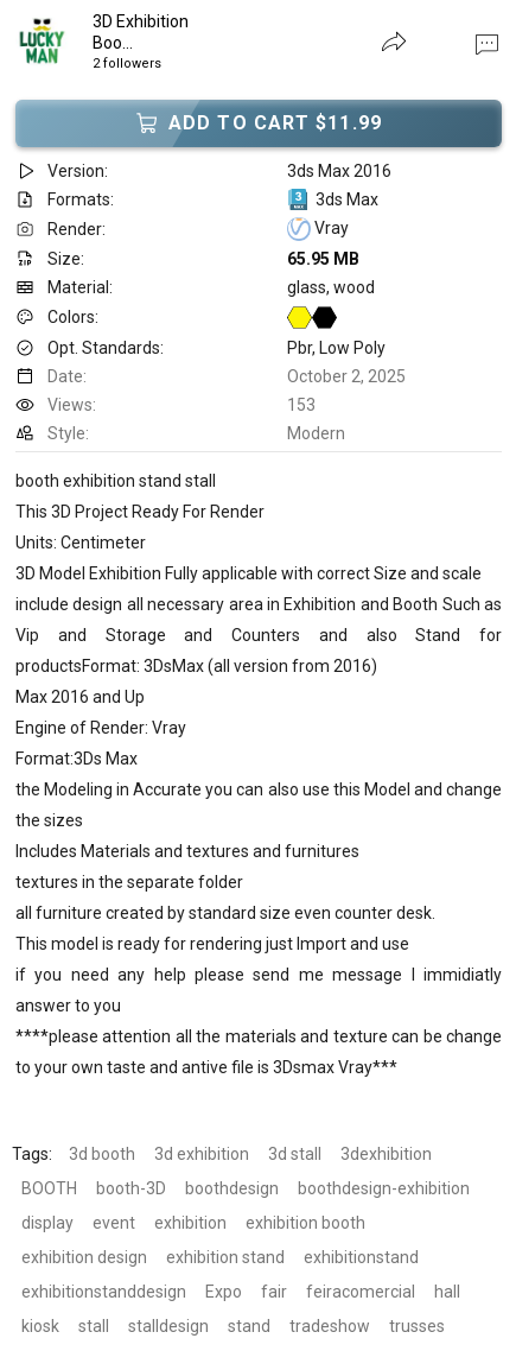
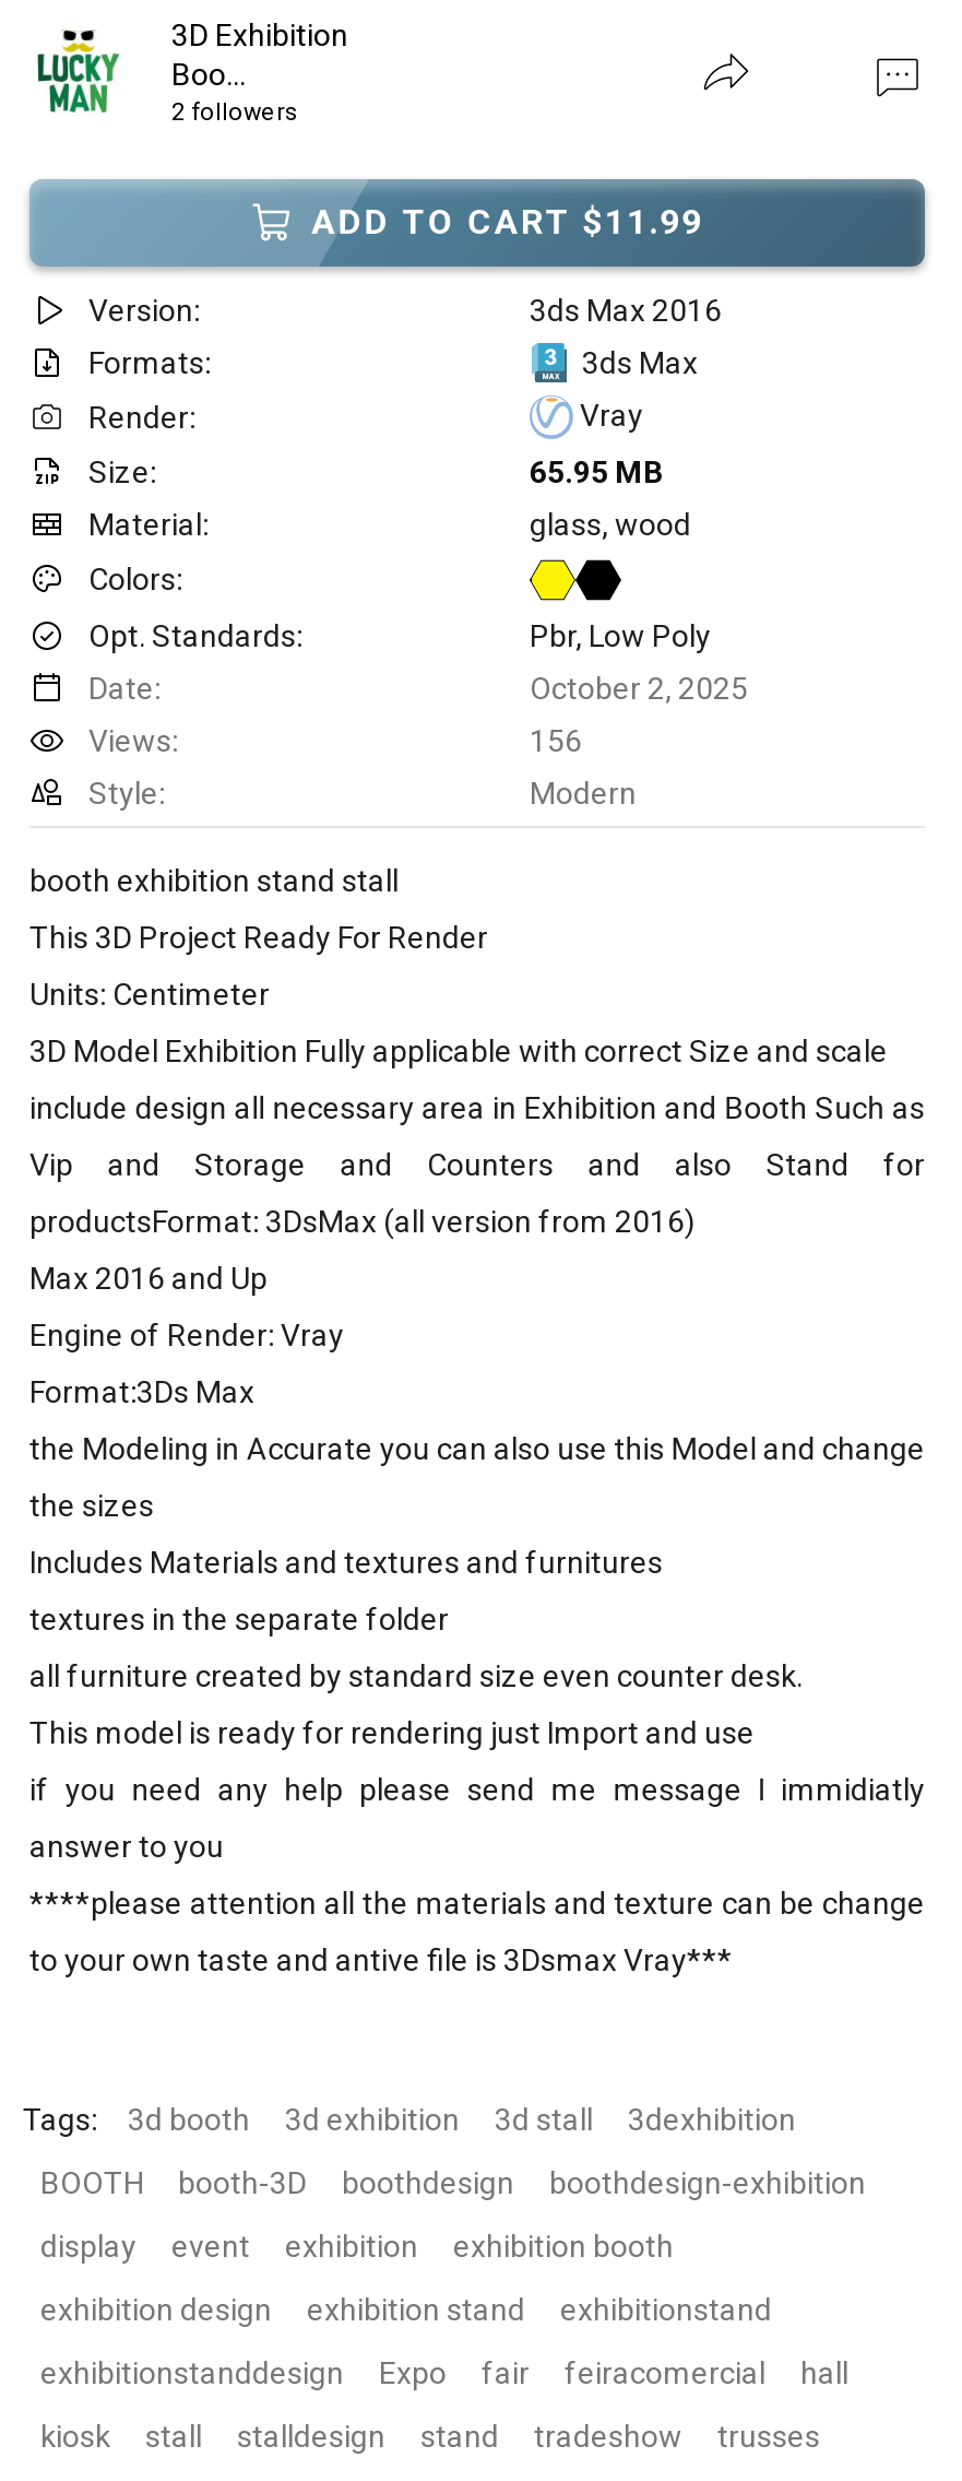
[287,395,316,414] 153 -> [530,723,582,758] 156

